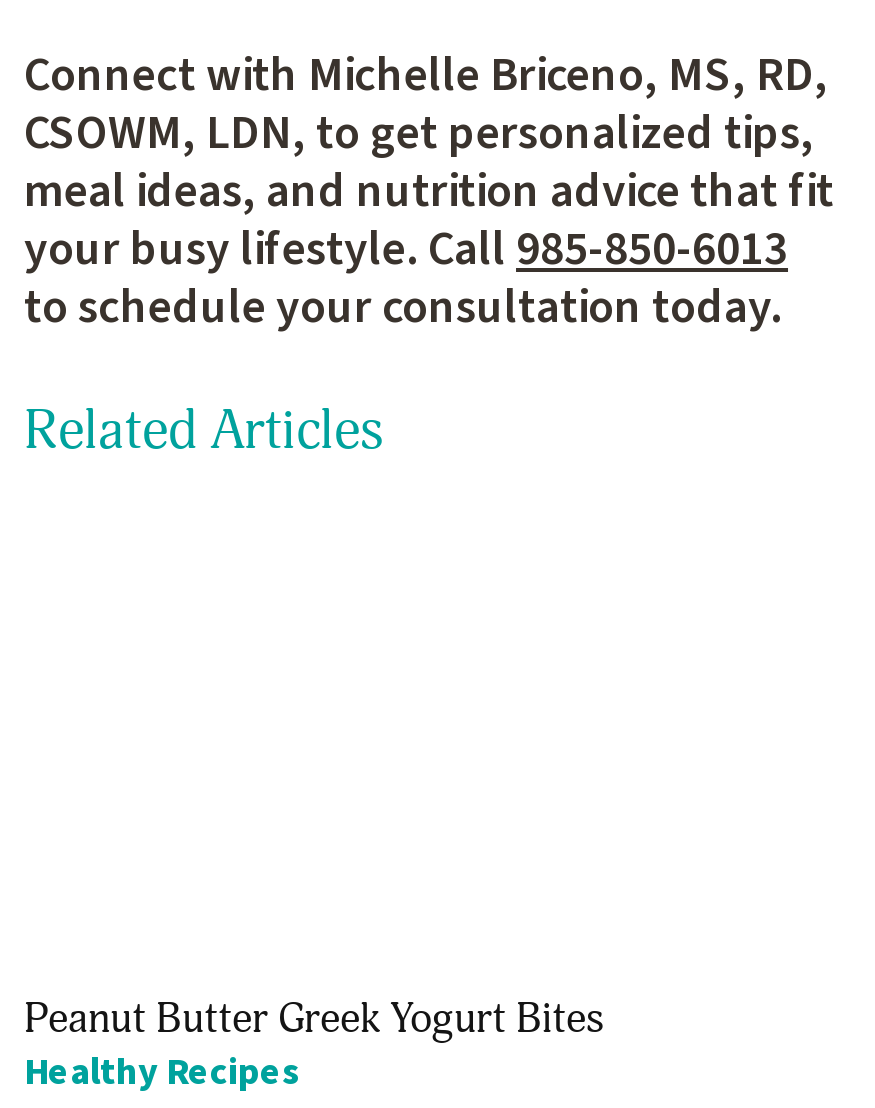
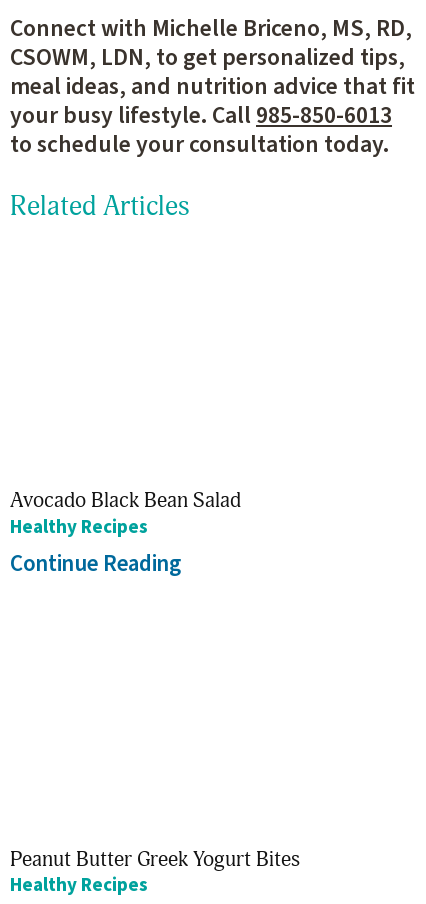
none -> [10,487,241,580] Avocado Black Bean Salad | Healthy Recipes | Continue Reading

